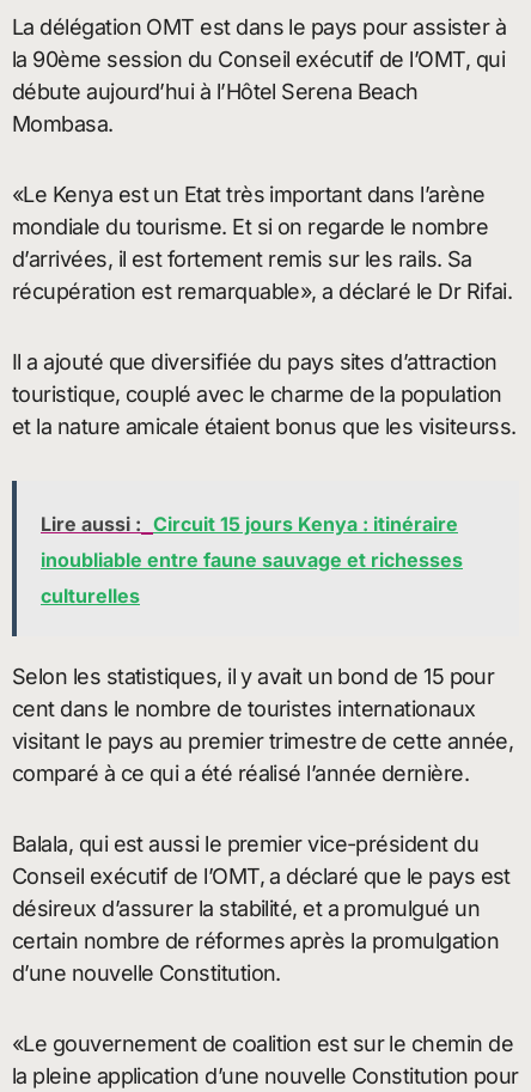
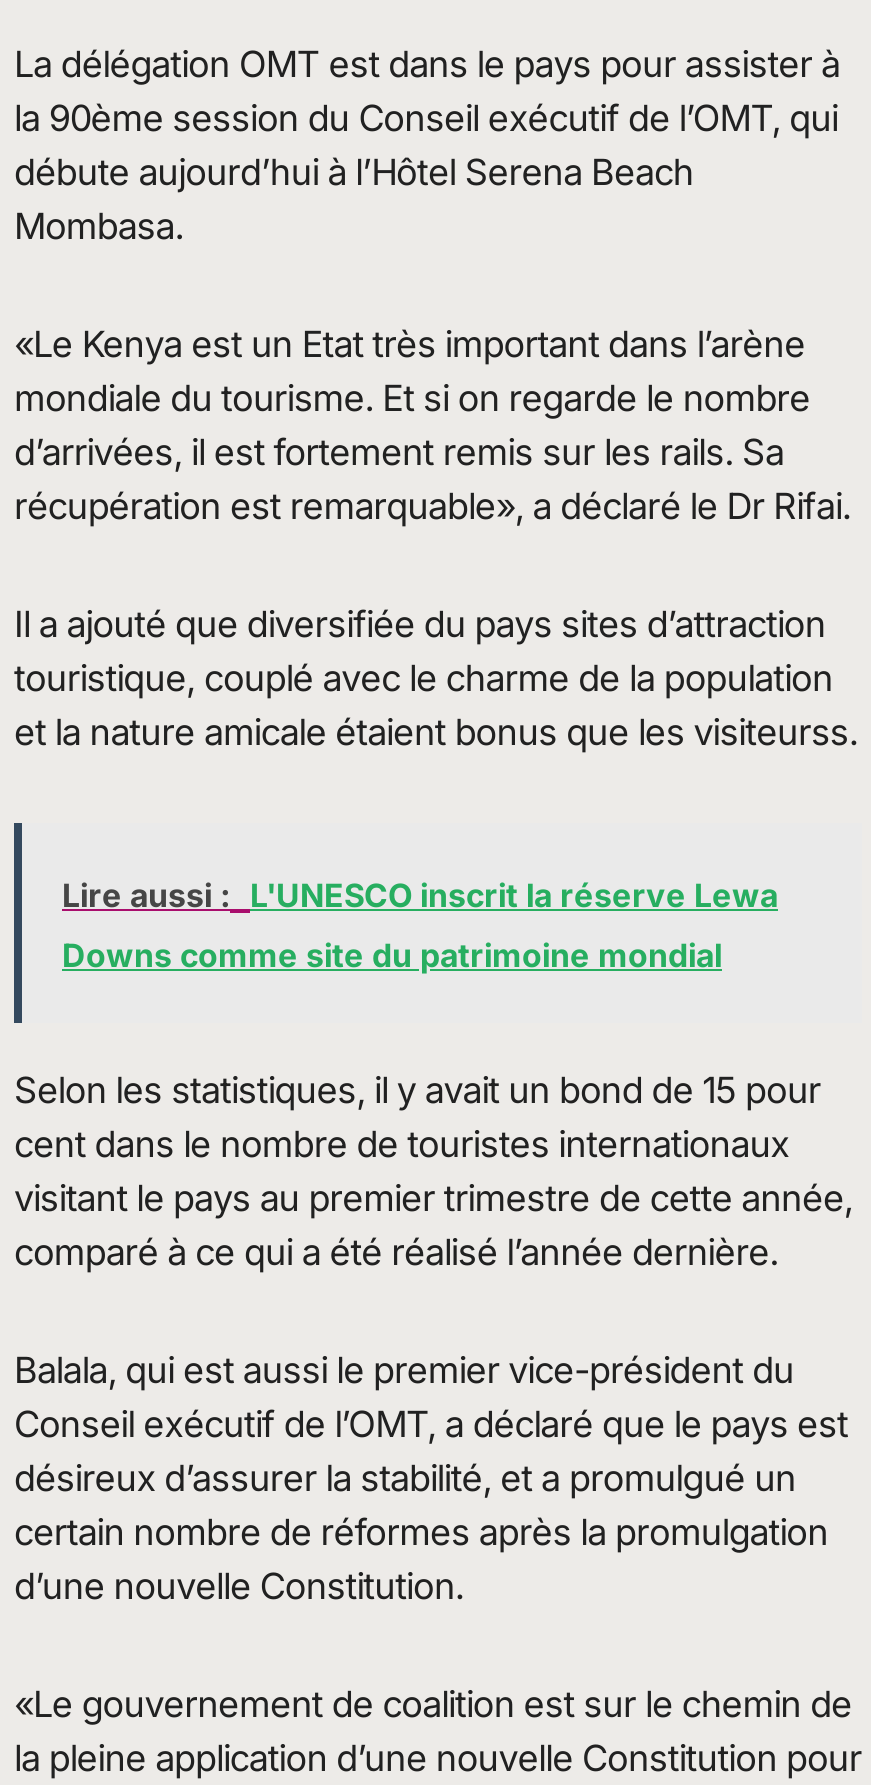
[41,511,463,607] Lire aussi : Circuit 15 jours Kenya : itinéraire | inoubliable entre faune sauvage et richesses | culturelles -> [62,874,778,974] Lire aussi : L'UNESCO inscrit la réserve Lewa | Downs comme site du patrimoine mondial

